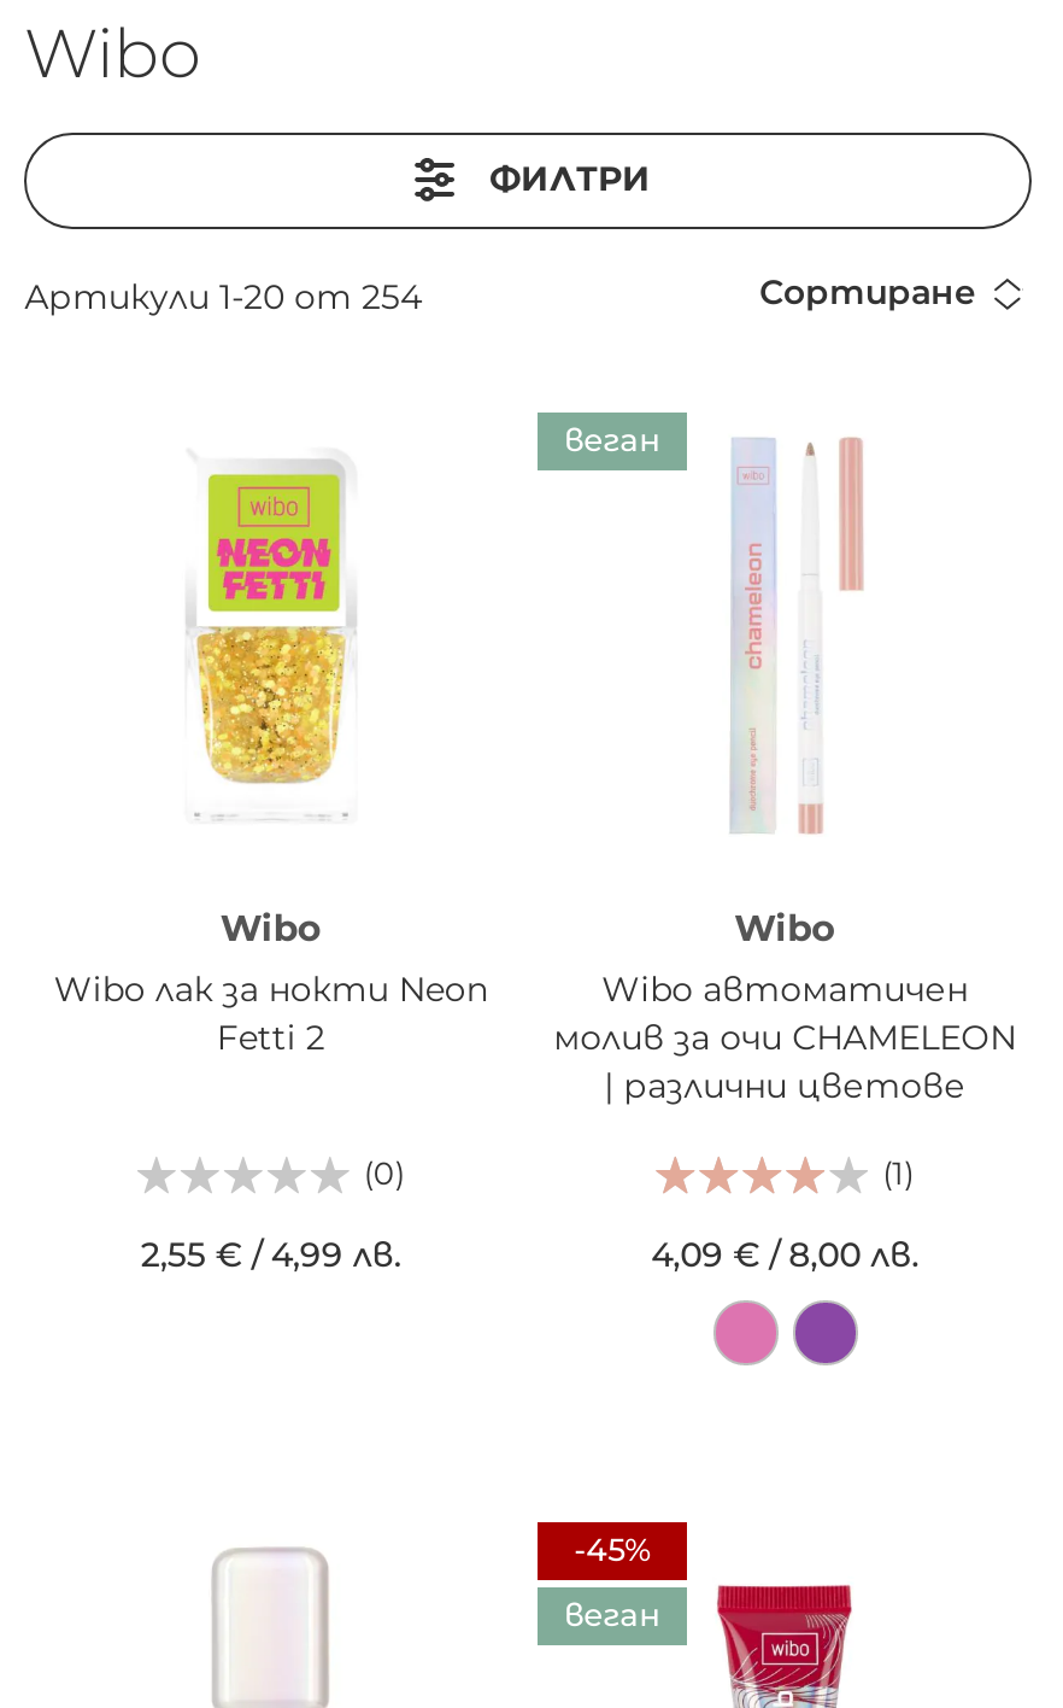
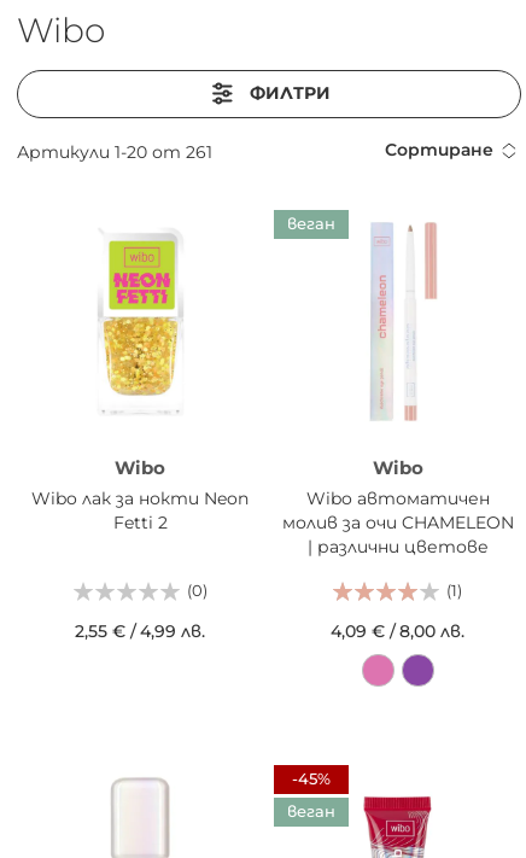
[24,275,422,319] Артикули 1-20 от 254 -> [17,141,212,163] Артикули 1-20 от 261

